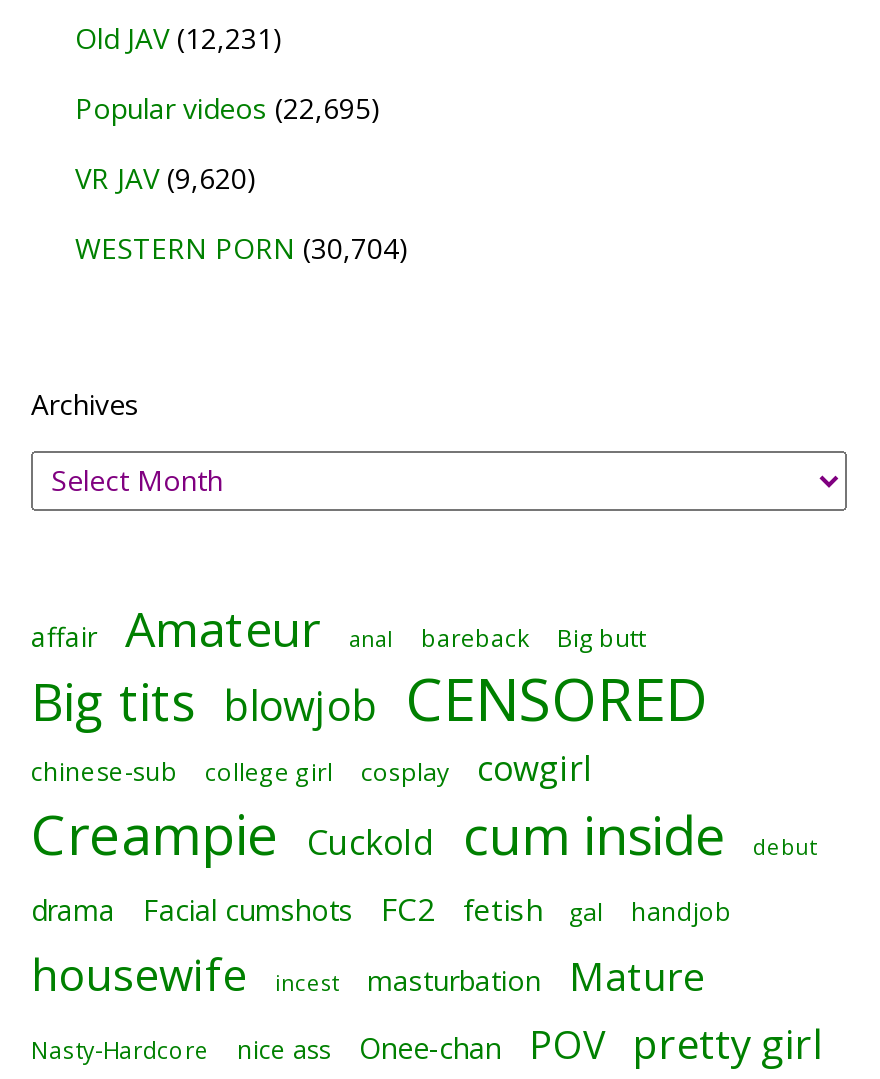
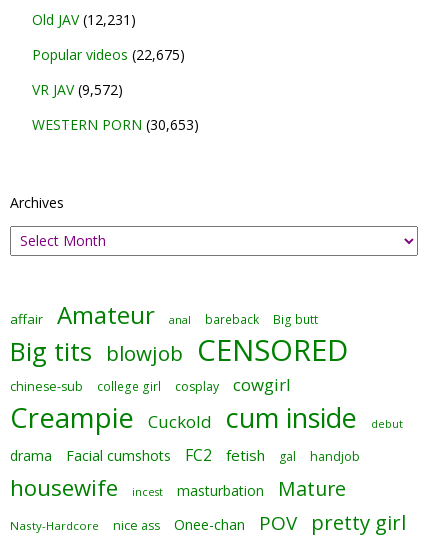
[75,88,381,126] Popular videos (22,695) -> [32,45,185,64] Popular videos (22,675)
[75,158,257,196] VR JAV (9,620) -> [32,80,123,99] VR JAV (9,572)
[75,228,409,266] WESTERN PORN (30,704) -> [32,115,199,134] WESTERN PORN (30,653)

